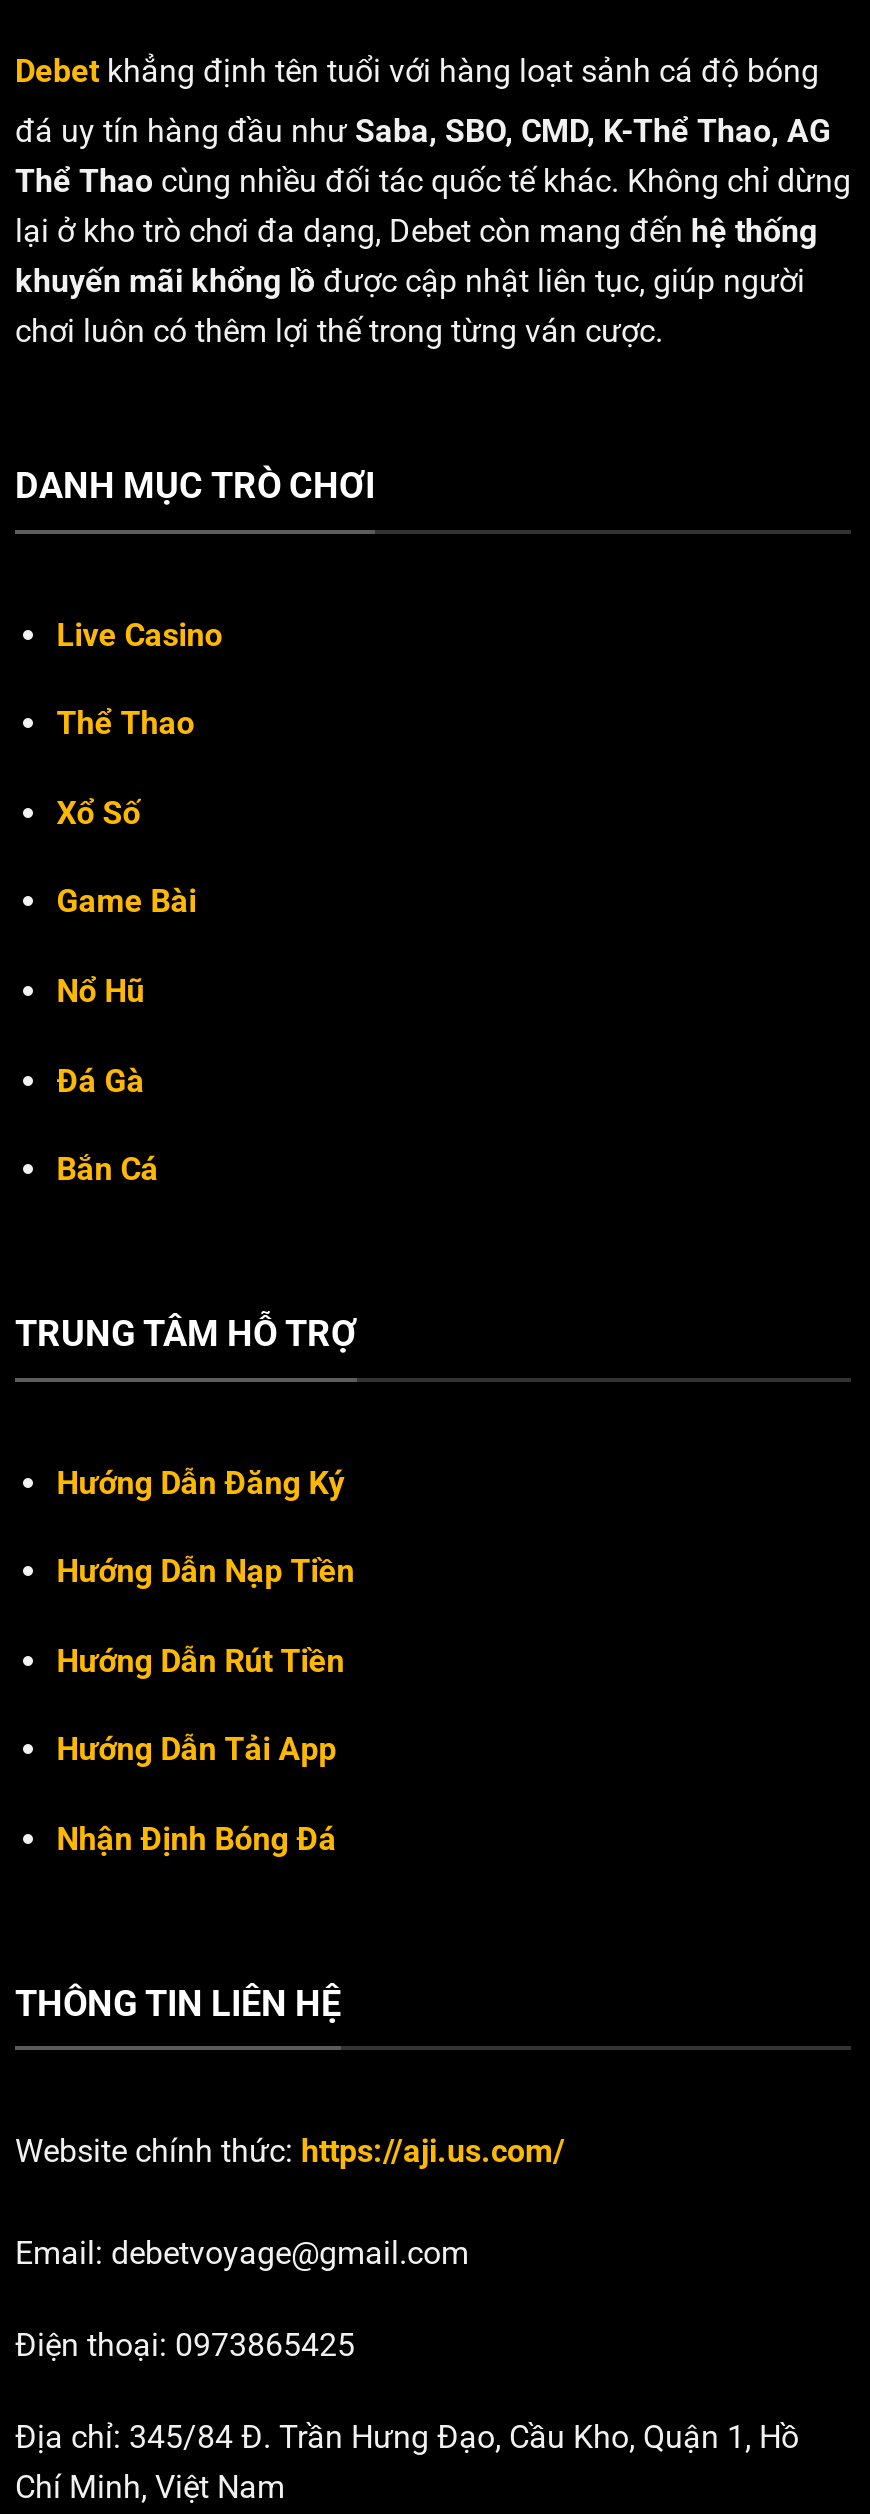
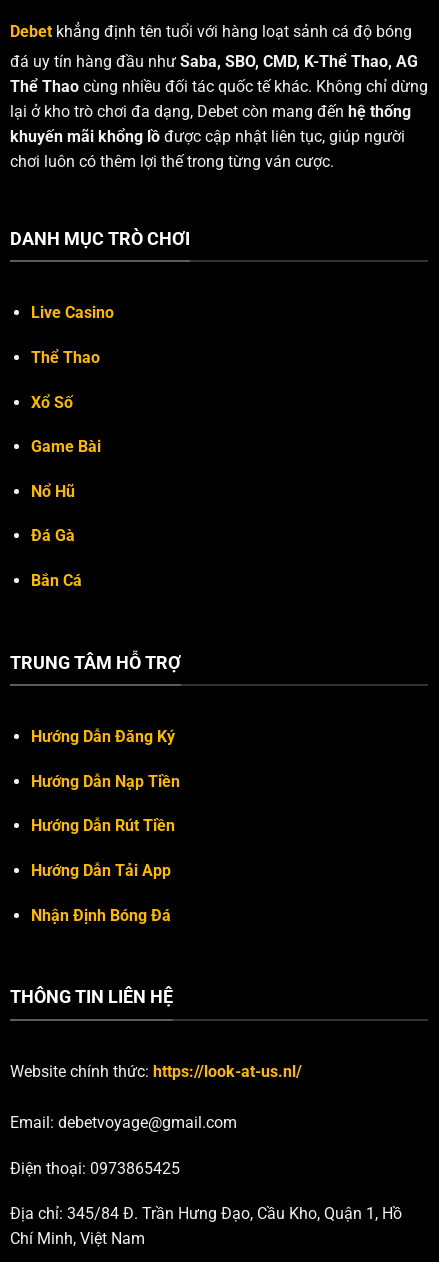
[15,2132,565,2170] Website chính thức: https://aji.us.com/ -> [10,1062,302,1081] Website chính thức: https://look-at-us.nl/

